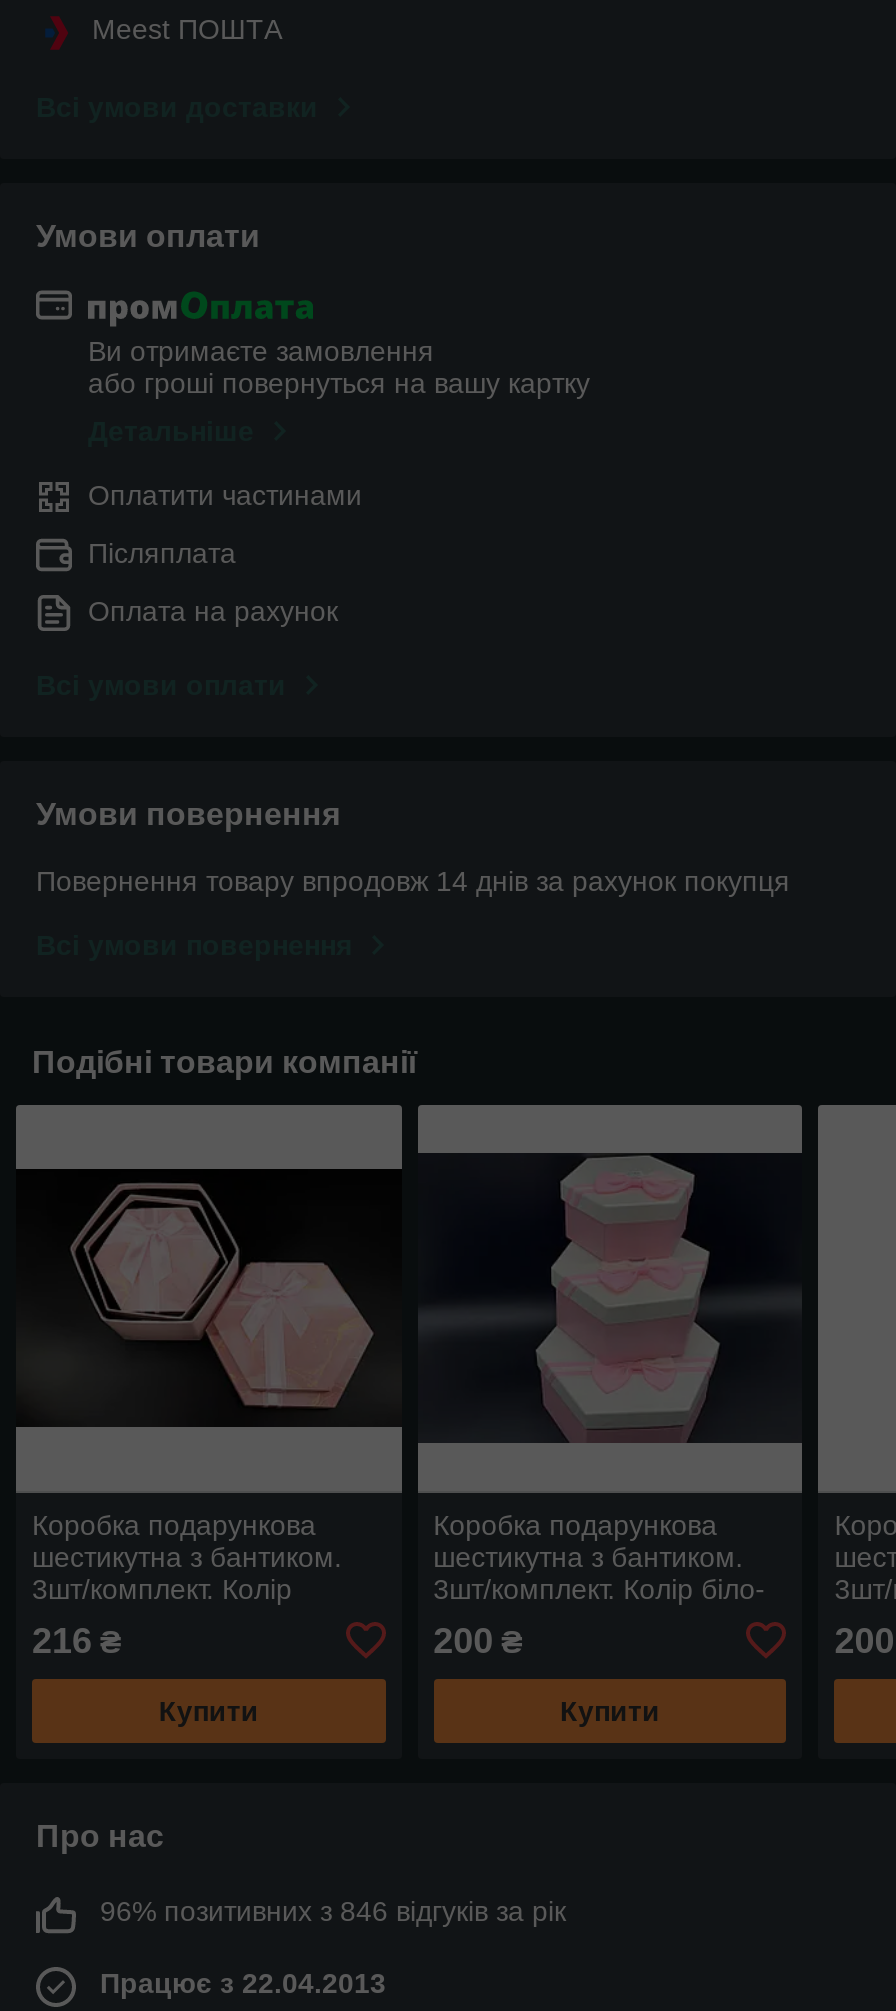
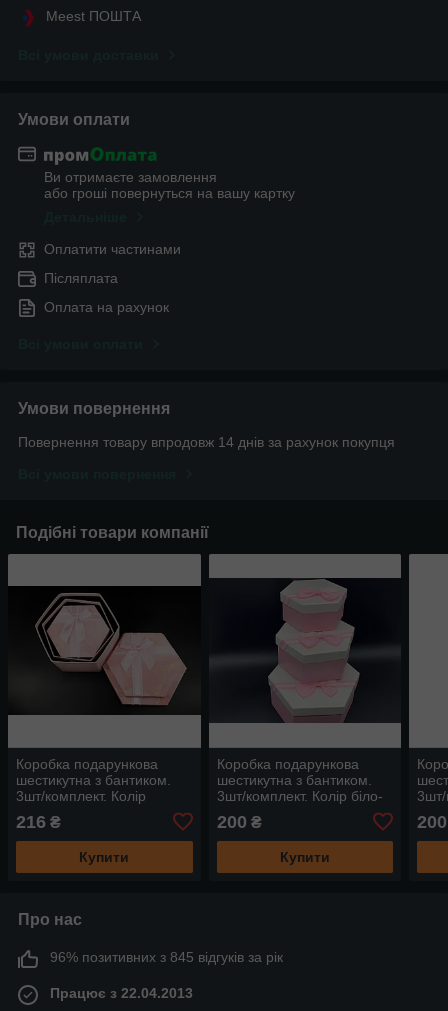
[100,1895,566,1927] 96% позитивних з 846 відгуків за рік -> [50,949,283,965] 96% позитивних з 845 відгуків за рік

